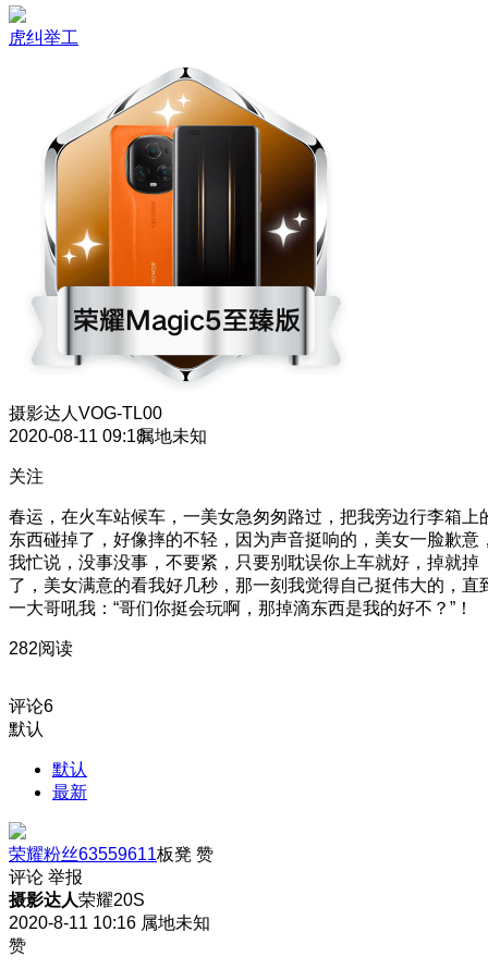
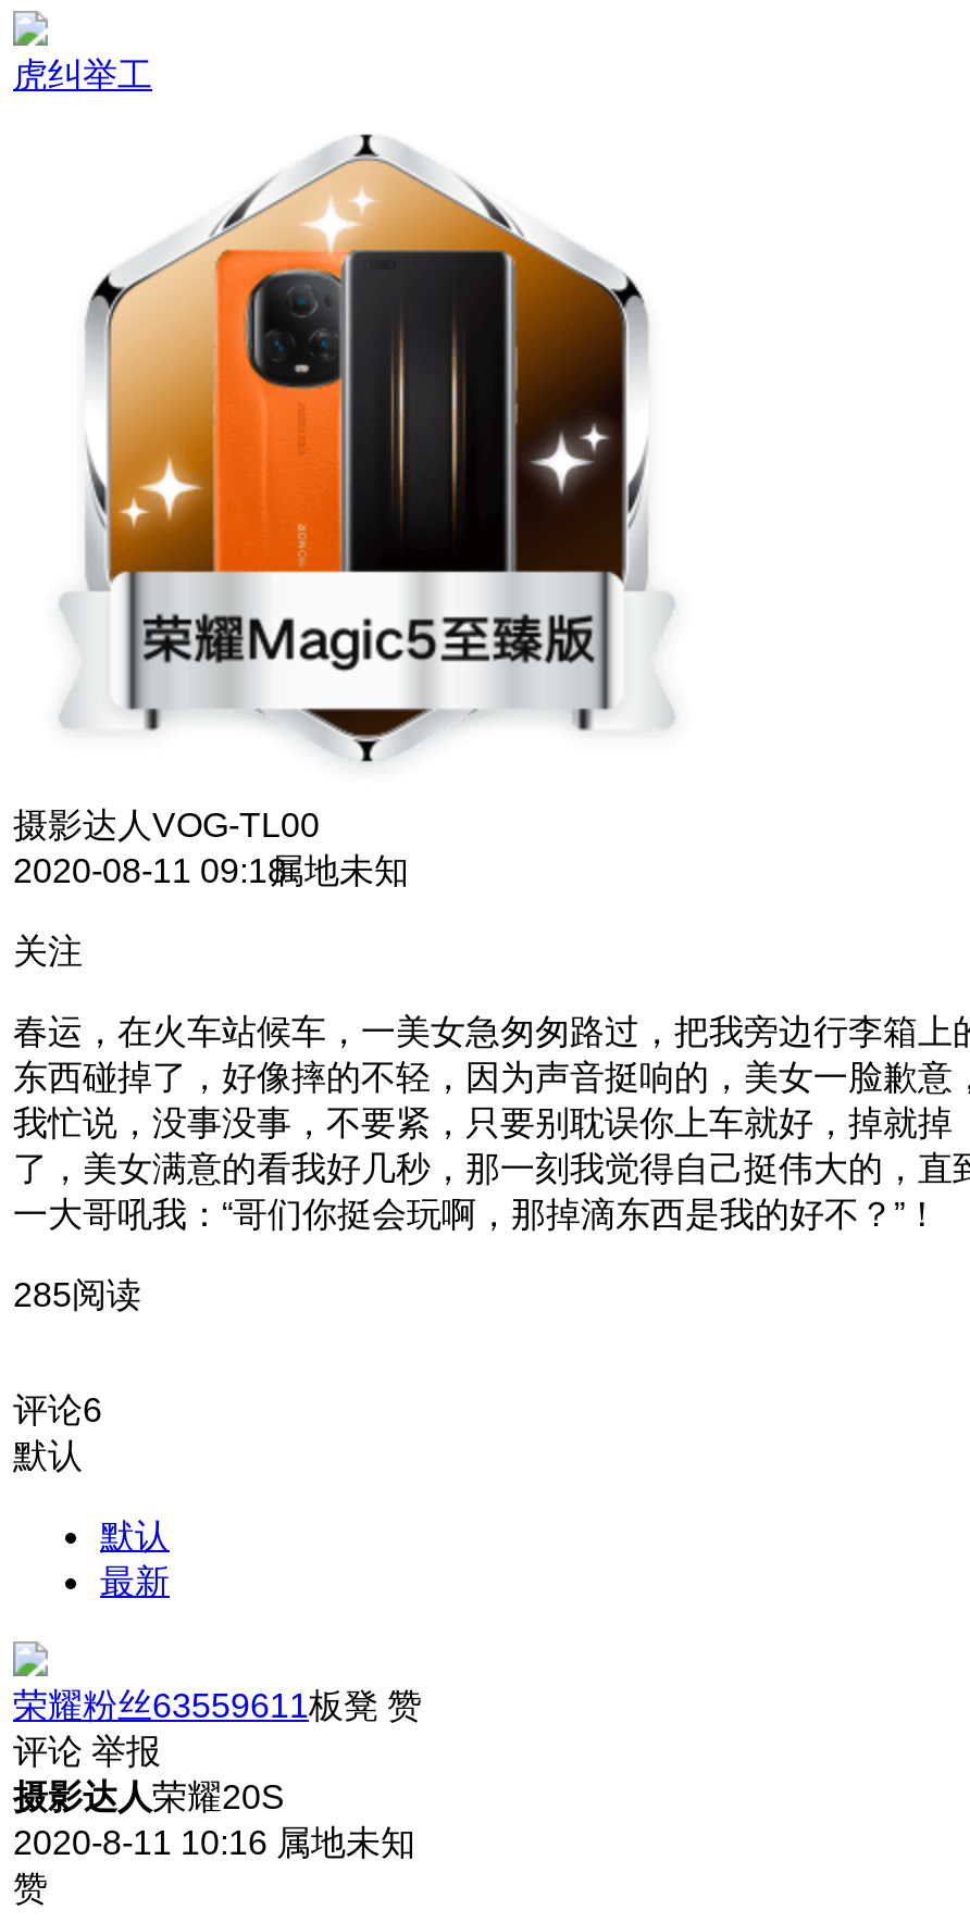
[9,639,73,658] 282阅读 -> [13,1276,141,1313] 285阅读

